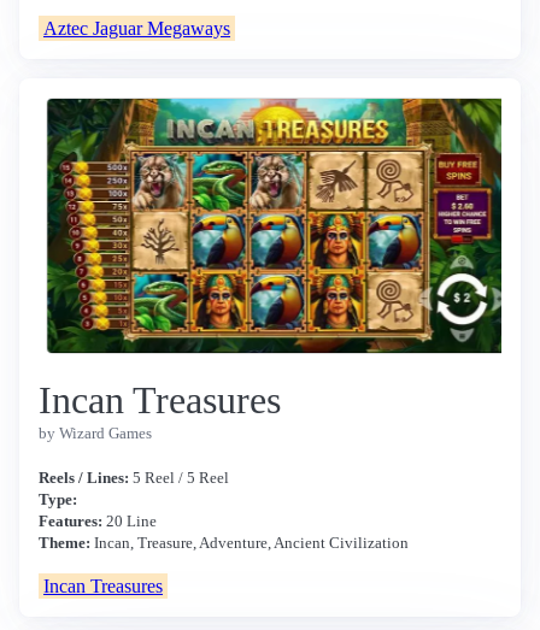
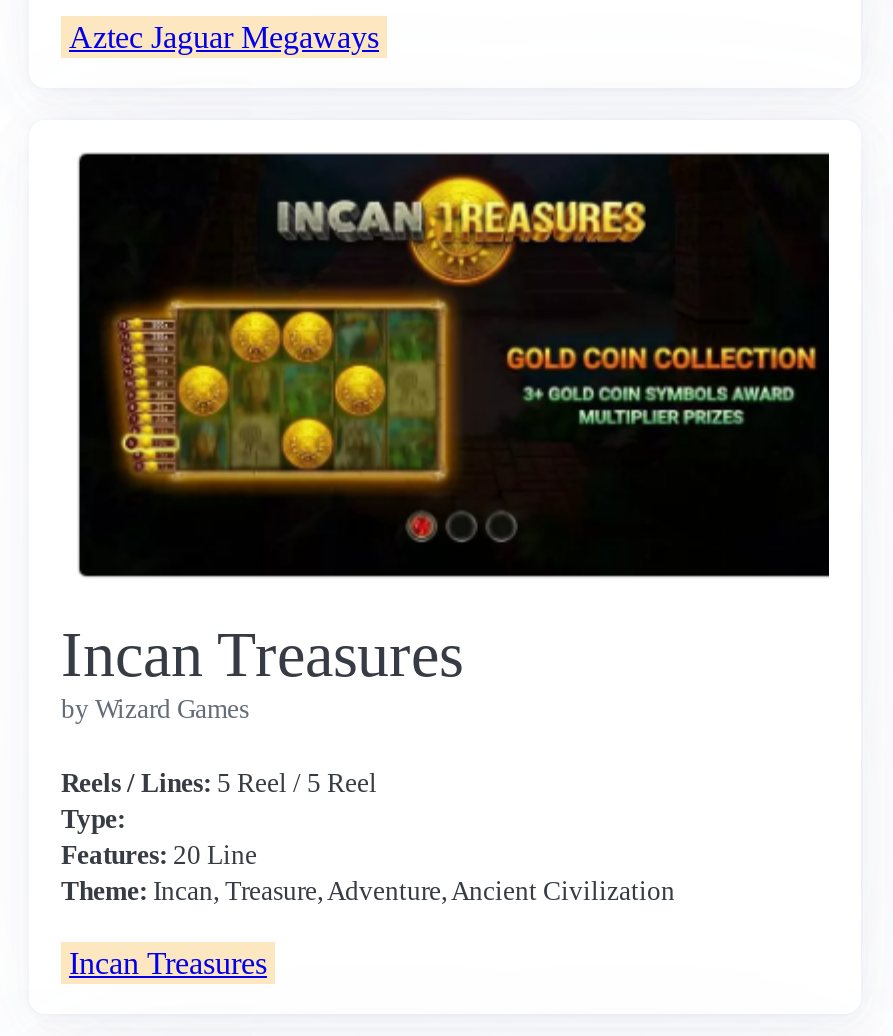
[46,98,503,353] [image] -> [75,152,831,576] [image]

